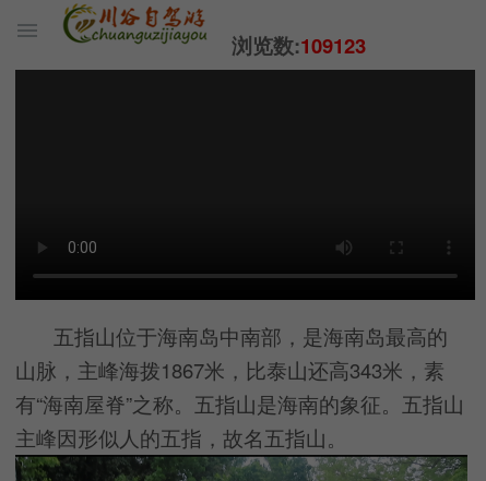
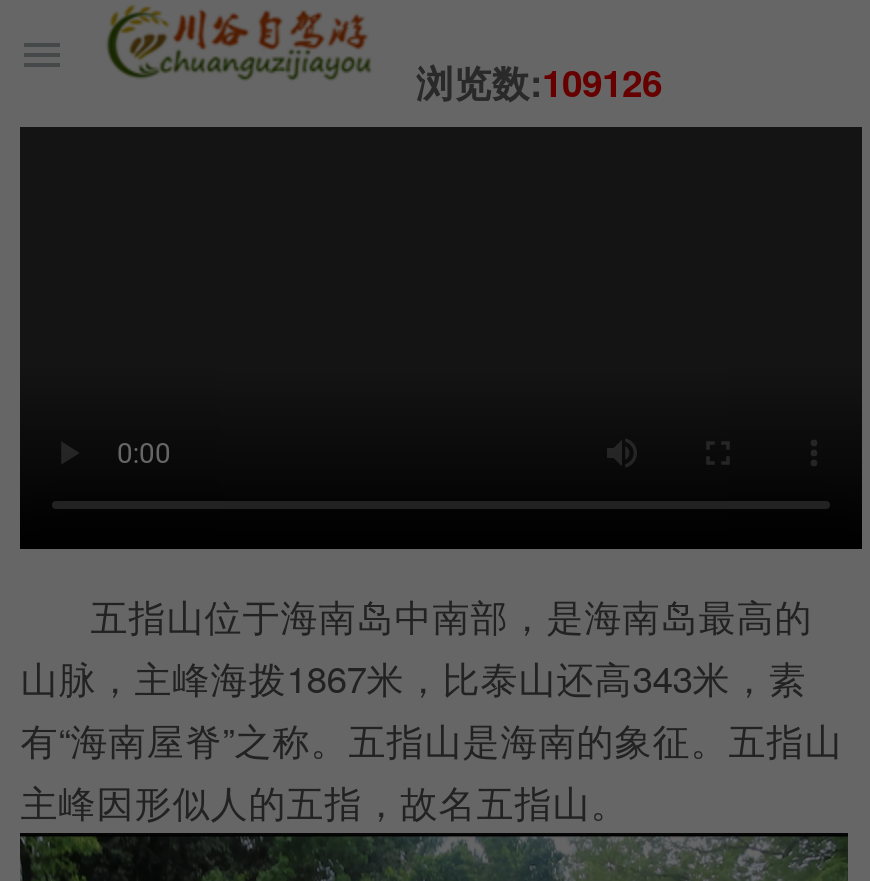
[232,31,366,60] 浏览数:109123 -> [416,55,662,109] 浏览数:109126

